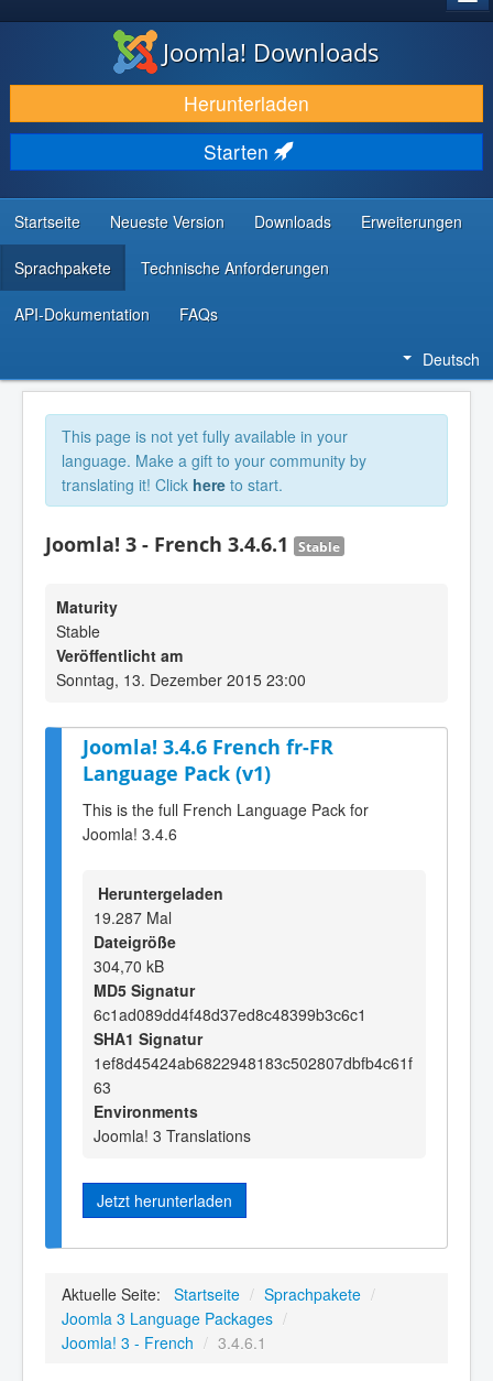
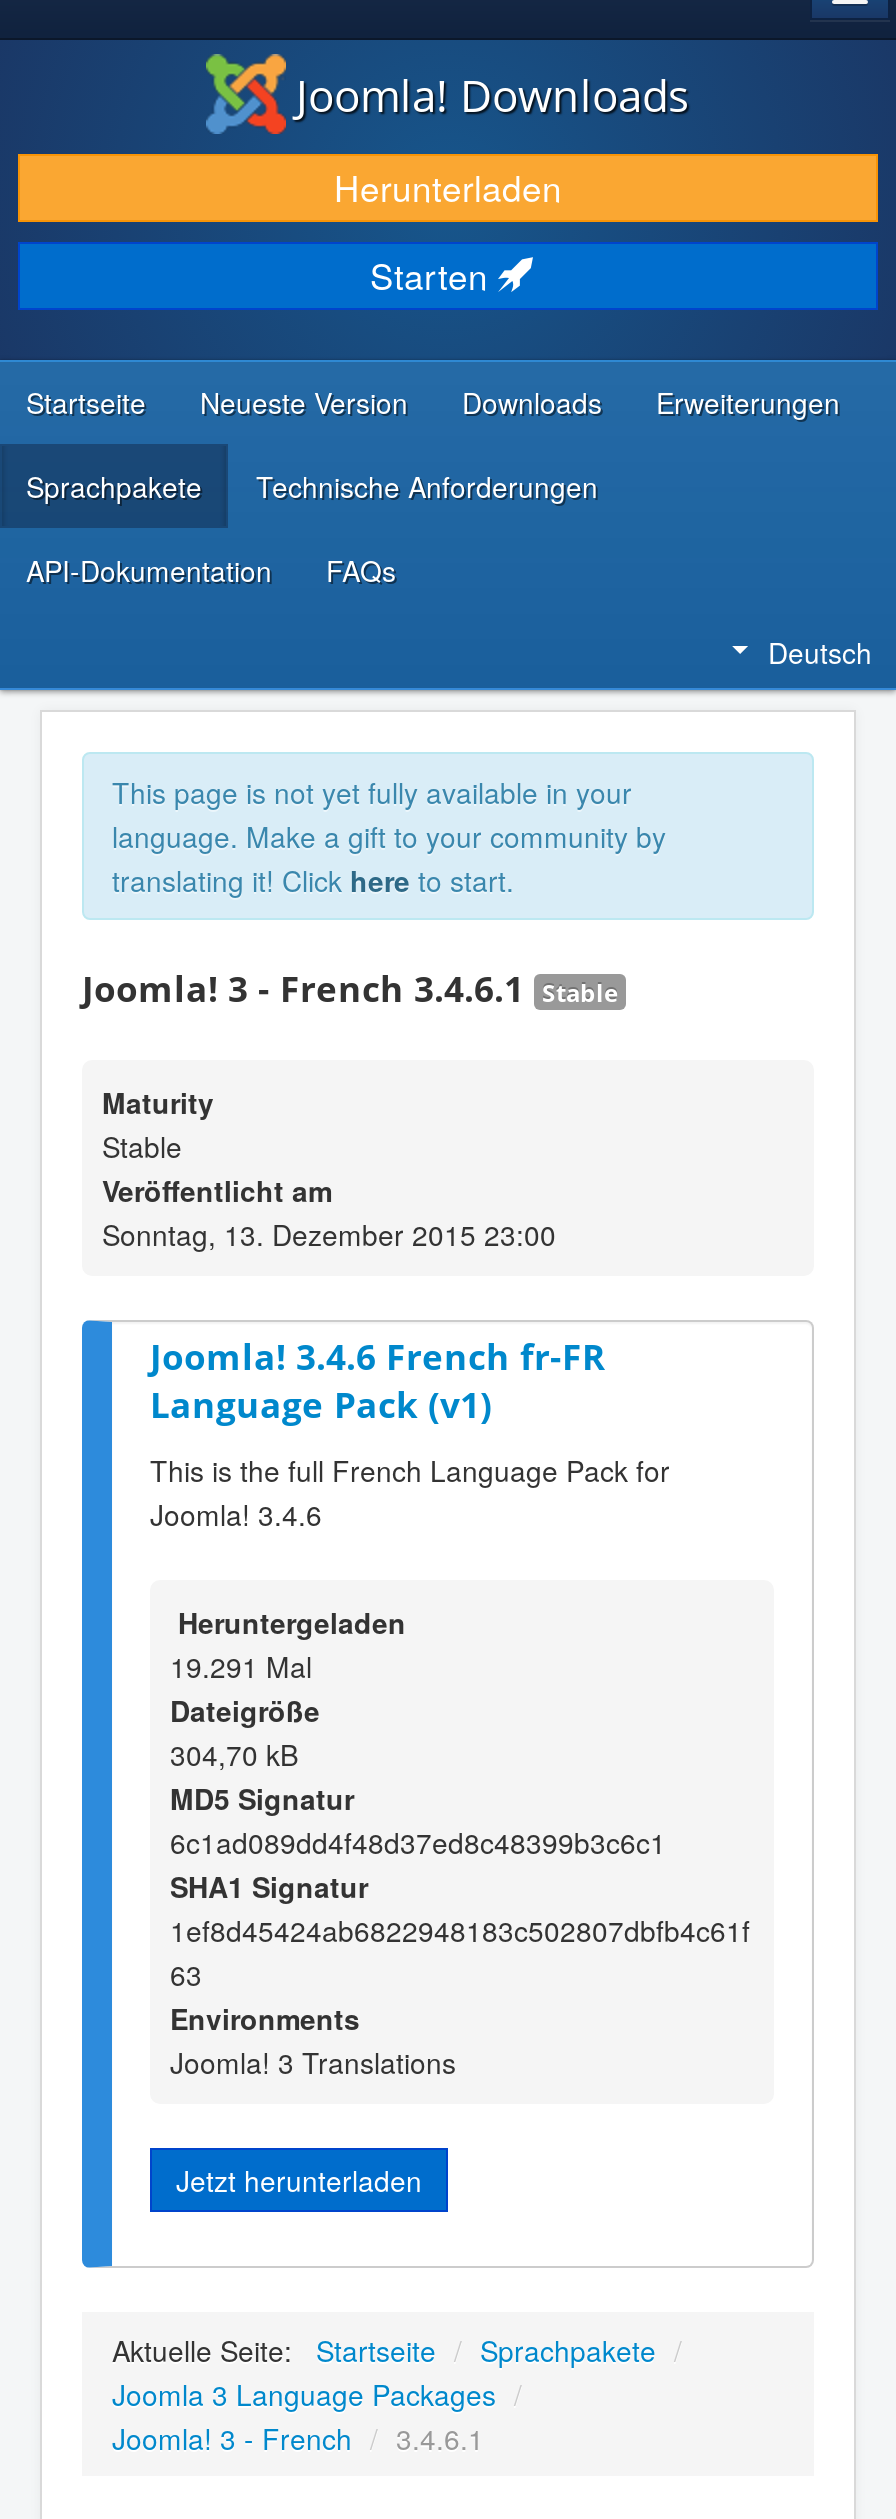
[94,906,172,928] 19.287 Mal -> [170,1646,312,1686] 19.291 Mal

